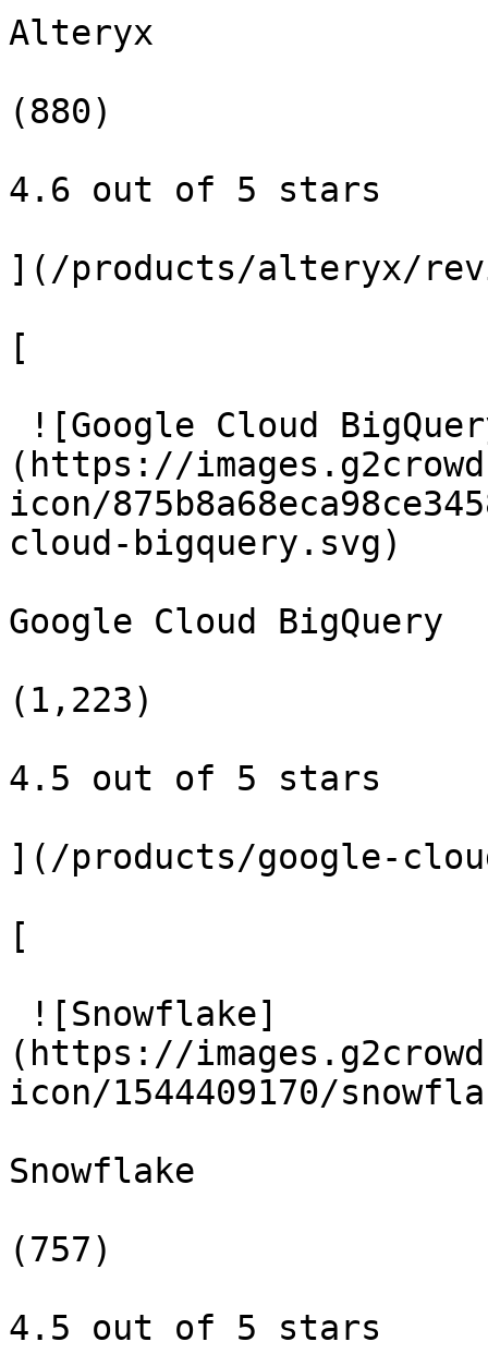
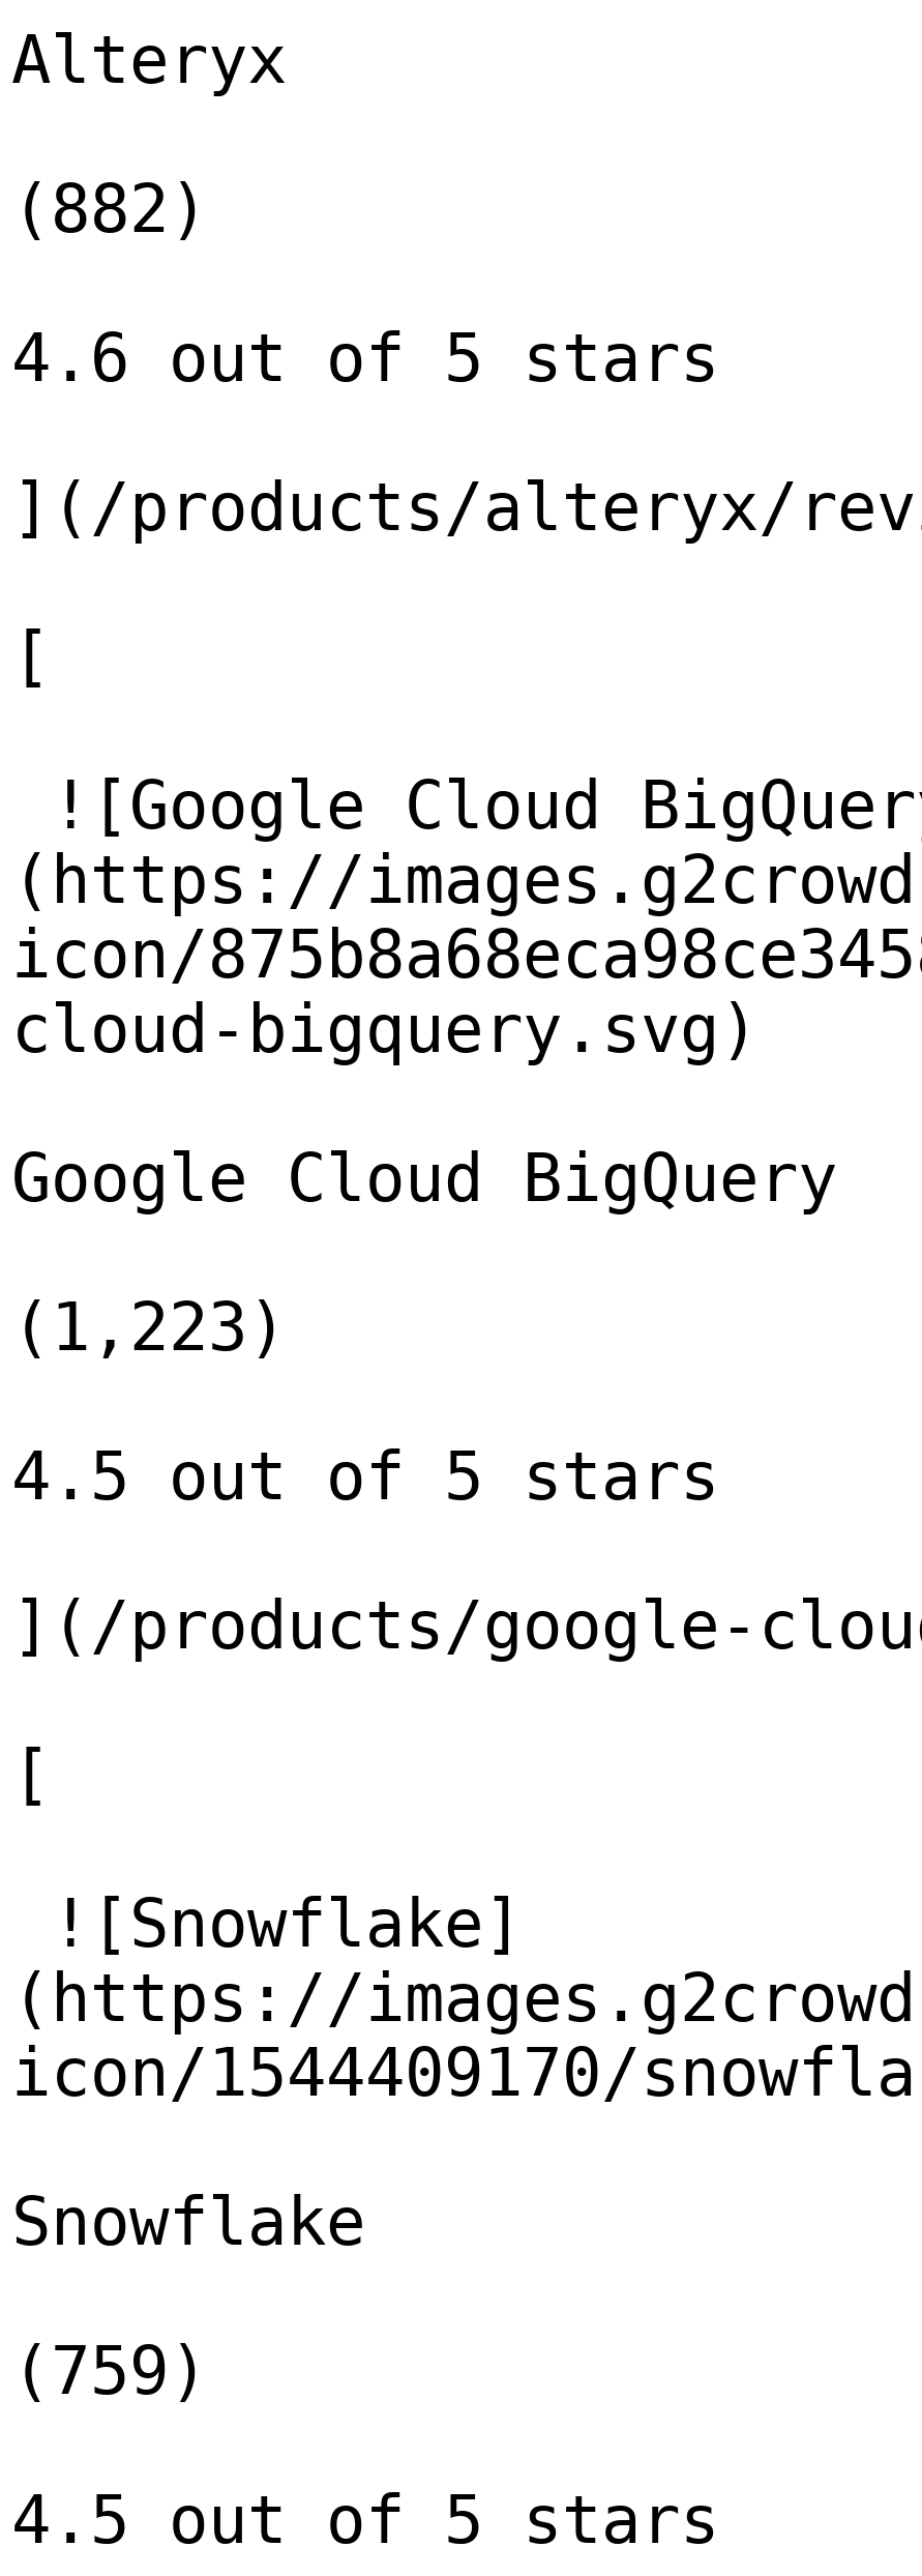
[9,92,112,131] (880) -> [11,172,208,246] (882)
[9,1230,112,1269] (757) -> [11,2334,208,2408] (759)

